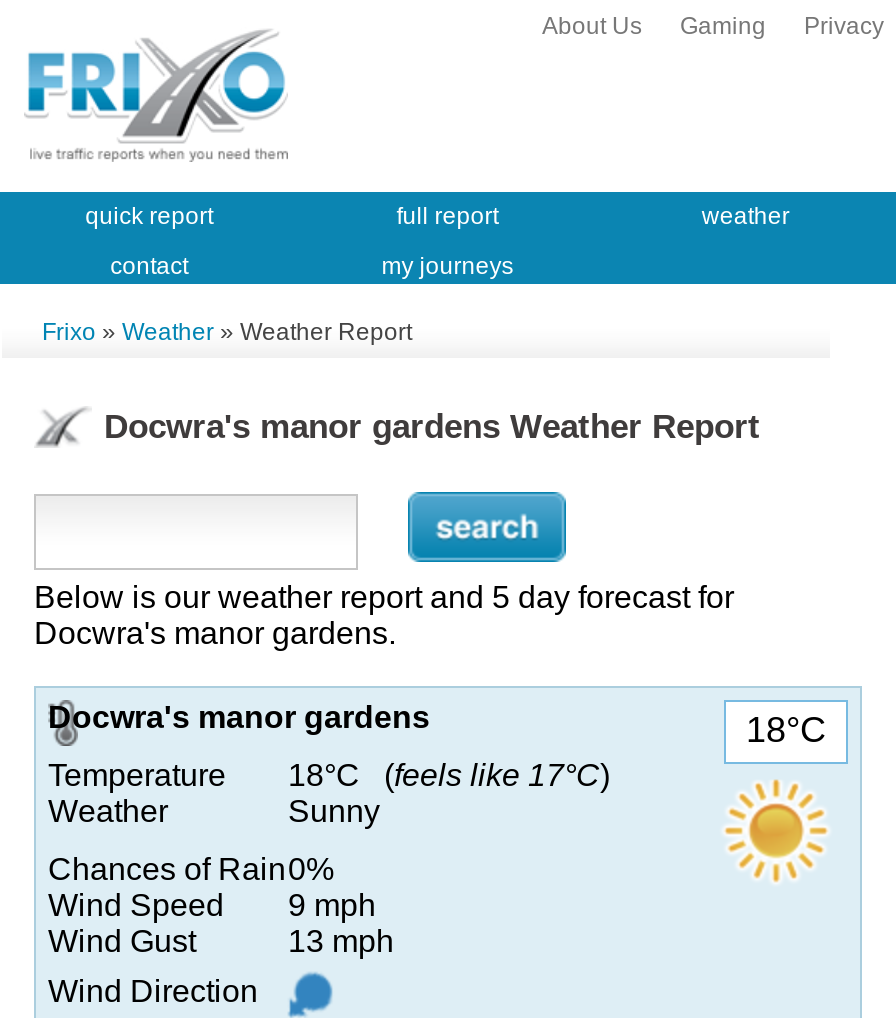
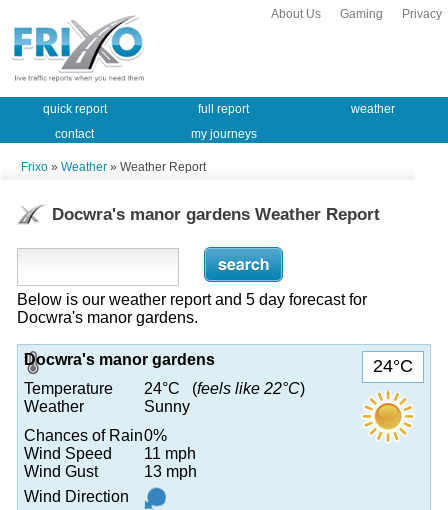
[746,710,826,750] 18°C -> [373,356,413,376] 24°C
[48,758,610,792] Temperature 18°C (feels like 17°C) -> [24,380,305,397] Temperature 24°C (feels like 22°C)
[48,888,376,922] Wind Speed 9 mph -> [24,445,196,462] Wind Speed 11 mph

